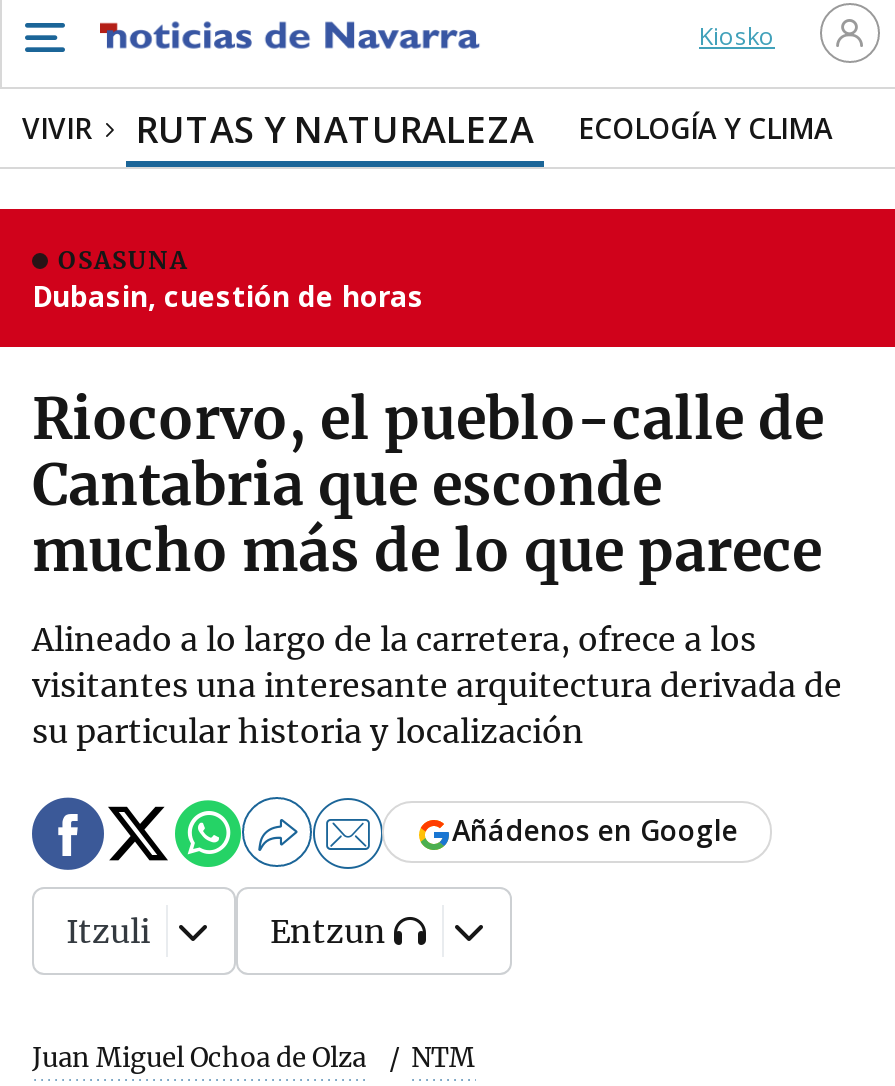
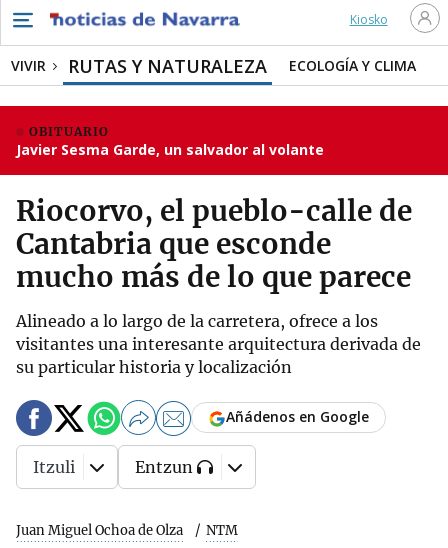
[32,245,424,315] OSASUNA | Dubasin, cuestión de horas -> [16,124,324,159] OBITUARIO | Javier Sesma Garde, un salvador al volante

